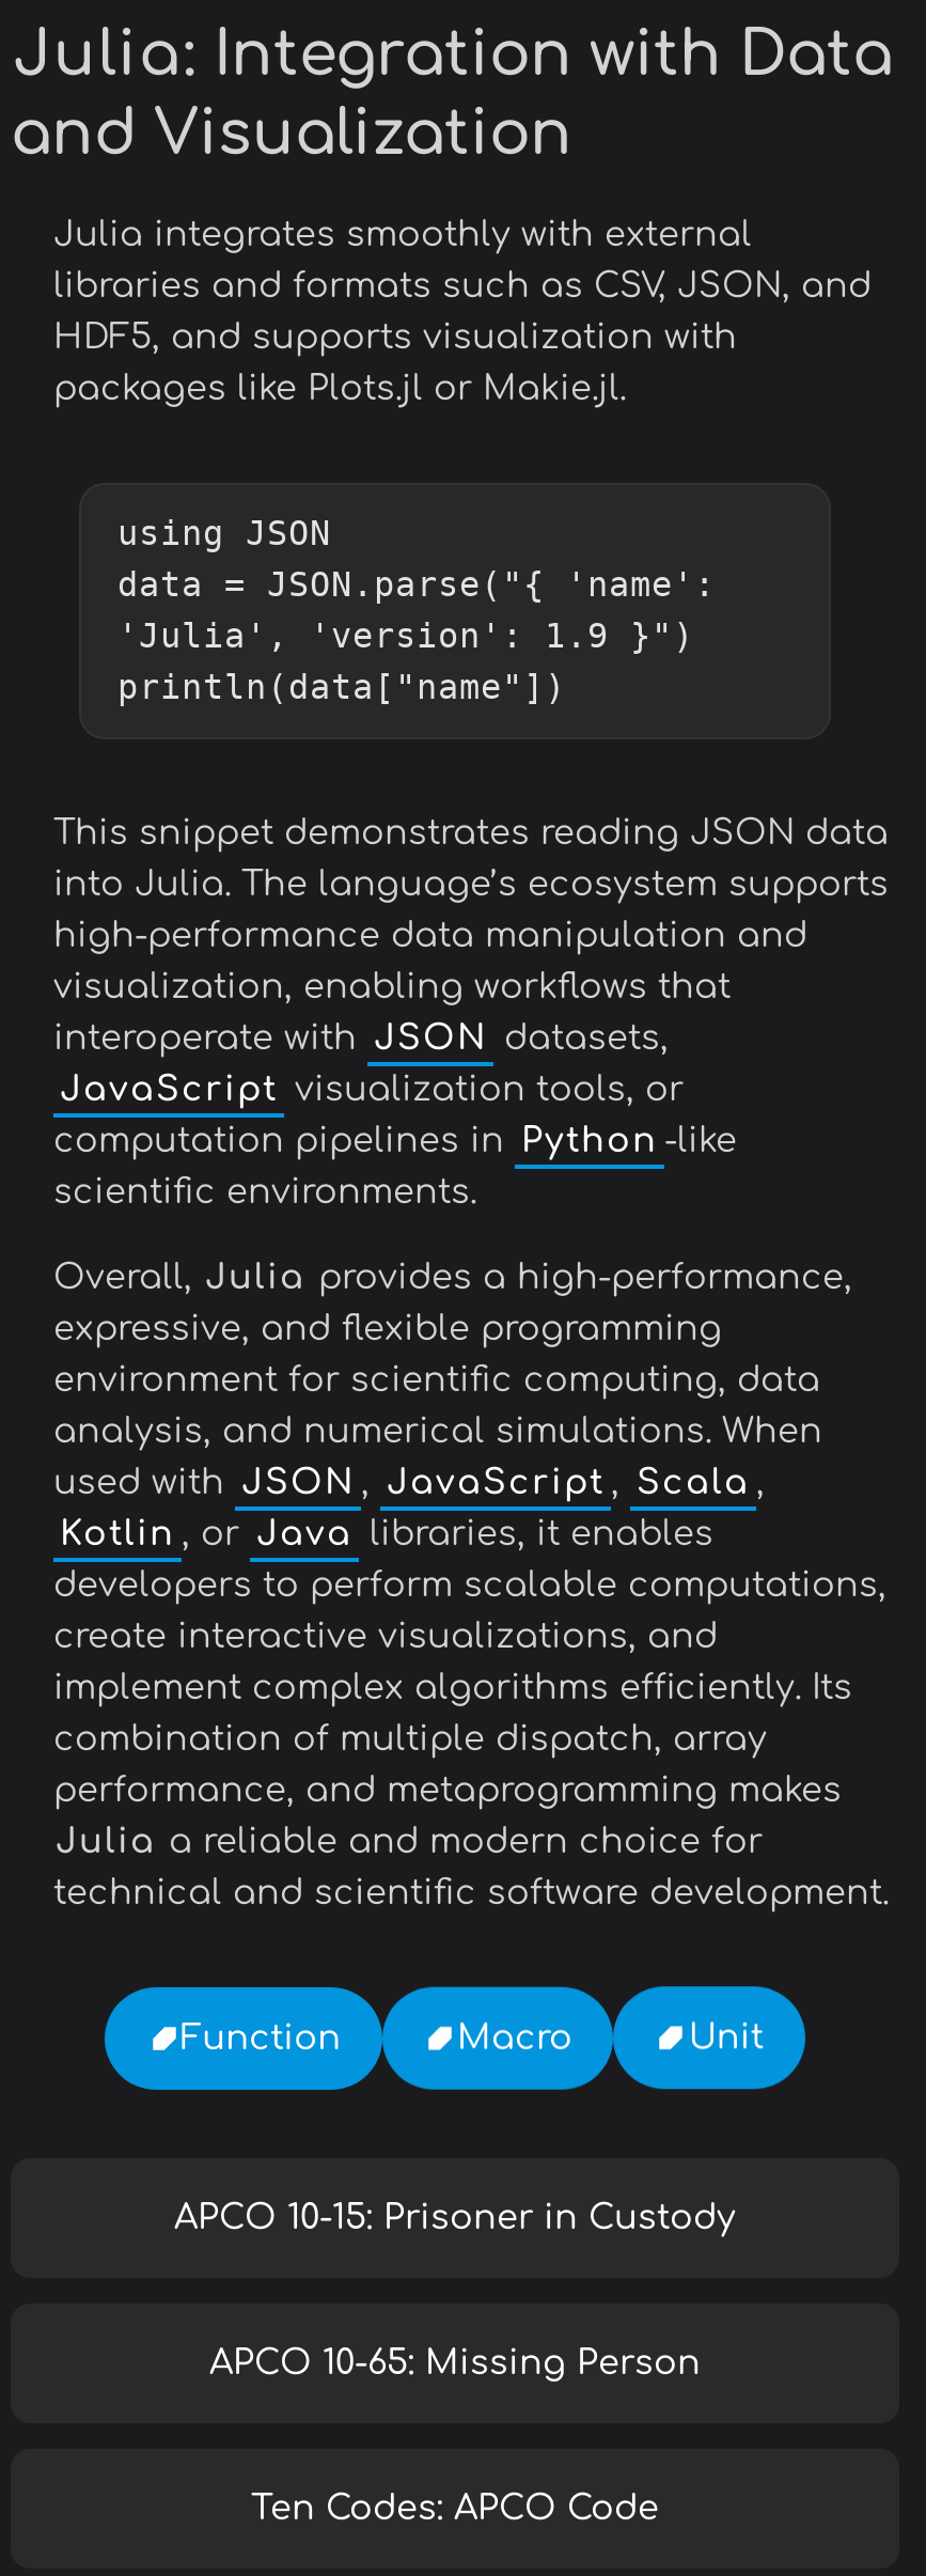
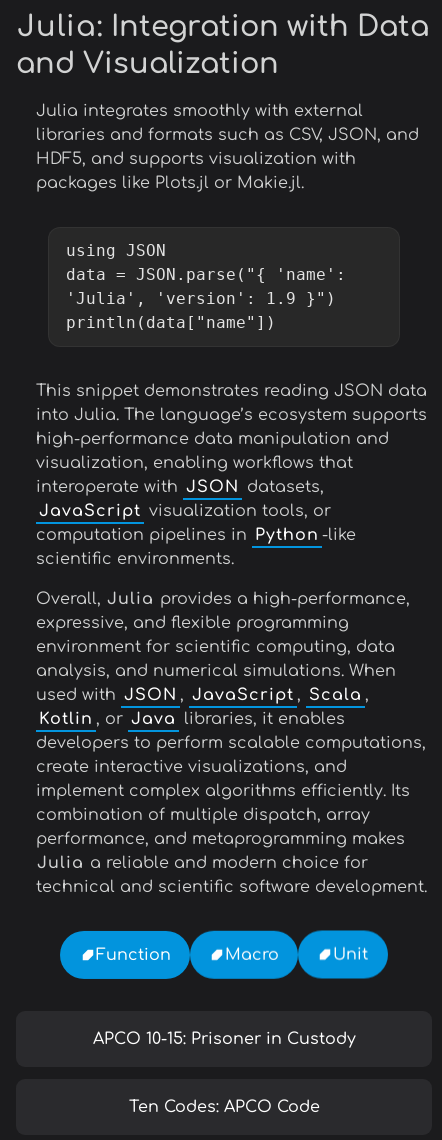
[209,2344,701,2383] APCO 10-65: Missing Person -> none

